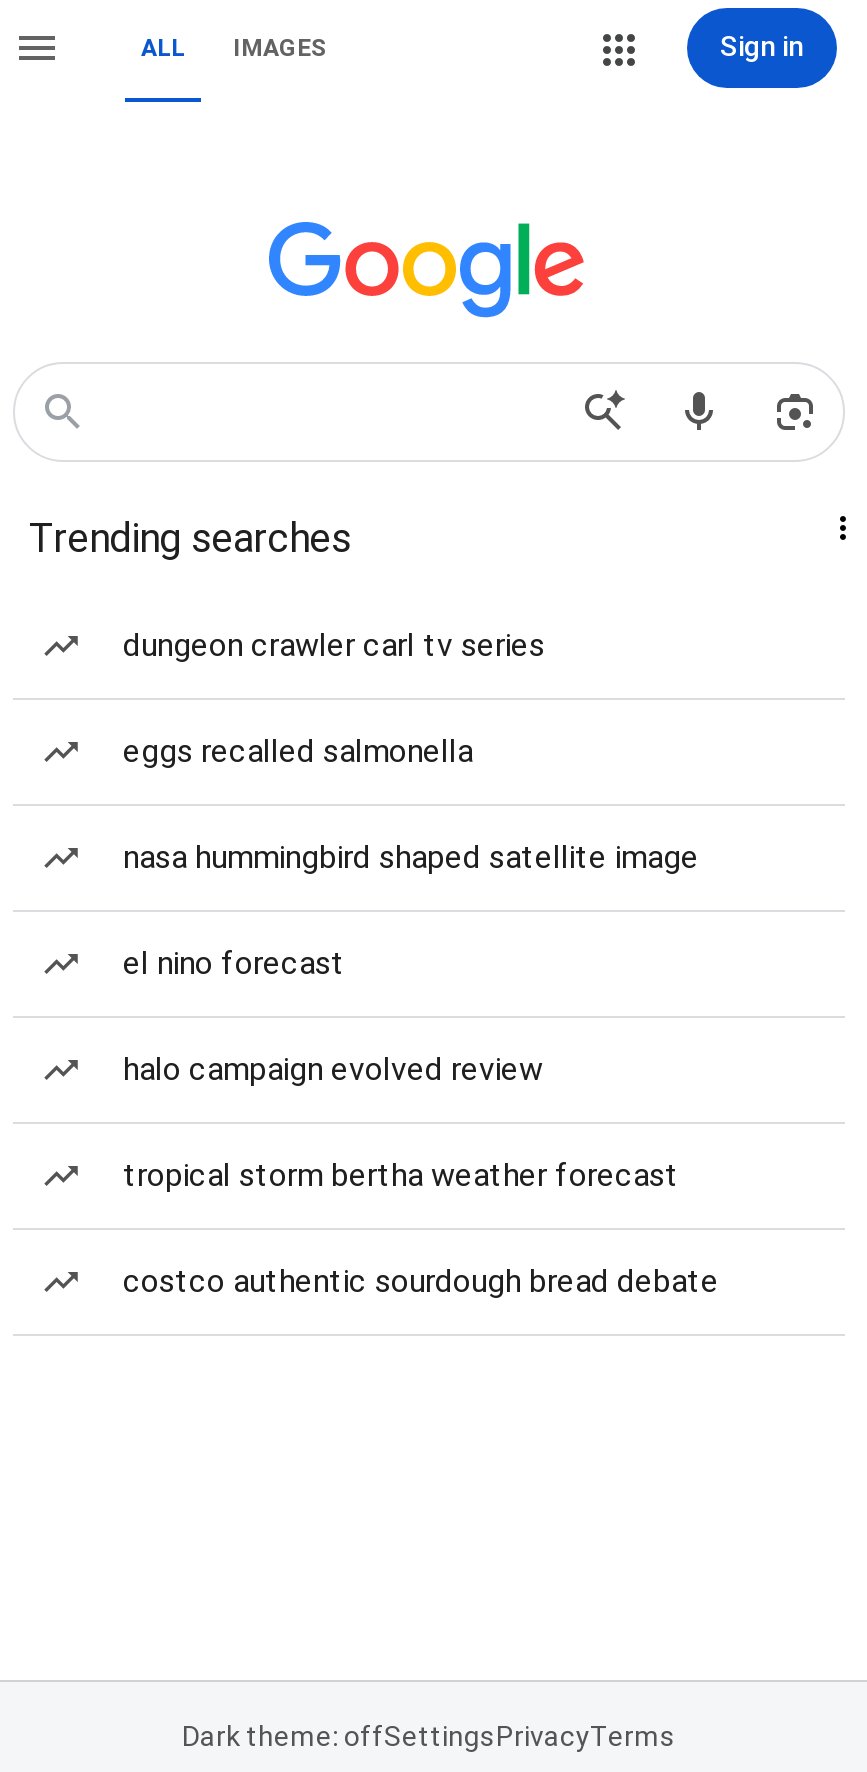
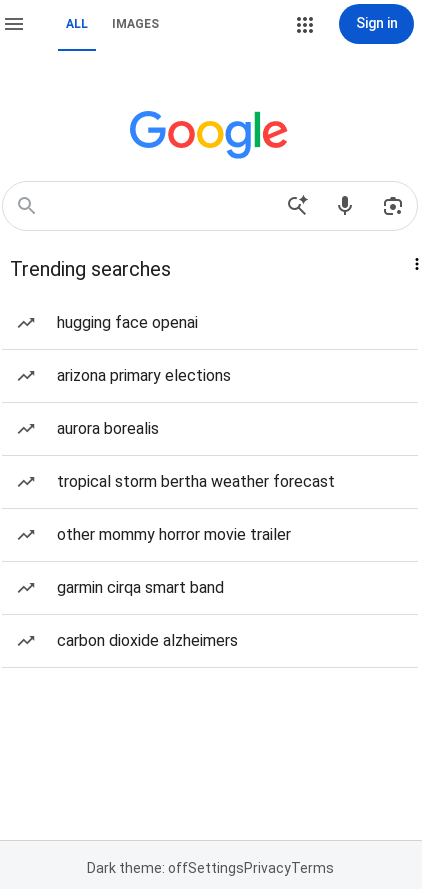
[123,626,699,1088] dungeon crawler carl tv series | eggs recalled salmonella | nasa hummingbird shaped satellite image | el nino forecast | halo campaign evolved review -> [57,313,231,438] hugging face openai | arizona primary elections | aurora borealis
moved [123,1156,679,1194] -> [57,472,335,491]: tropical storm bertha weather forecast
[123,1262,719,1300] costco authentic sourdough bread debate -> [57,525,291,650] other mommy horror movie trailer | garmin cirqa smart band | carbon dioxide alzheimers

